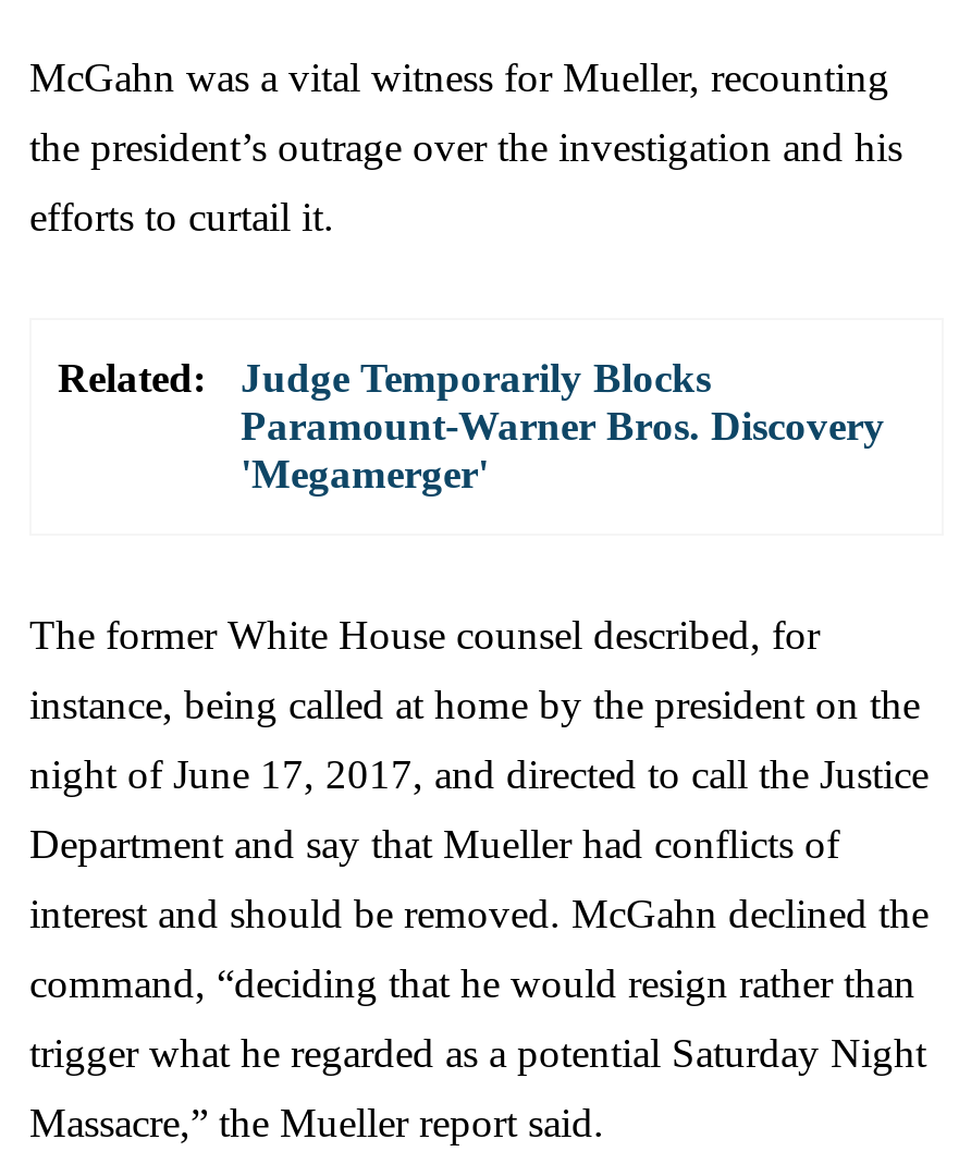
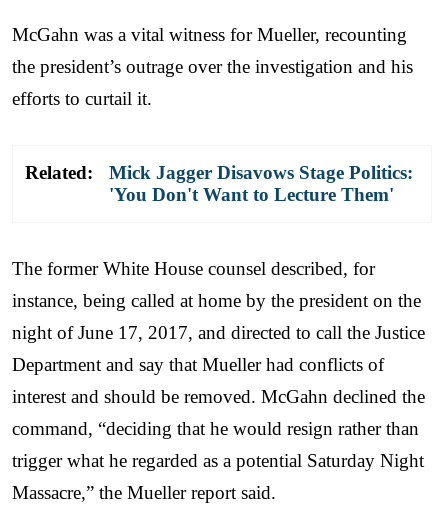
[241,354,885,496] Judge Temporarily Blocks | Paramount-Warner Bros. Discovery | 'Megamerger' -> [109,162,413,205] Mick Jagger Disavows Stage Politics: | 'You Don't Want to Lecture Them'

